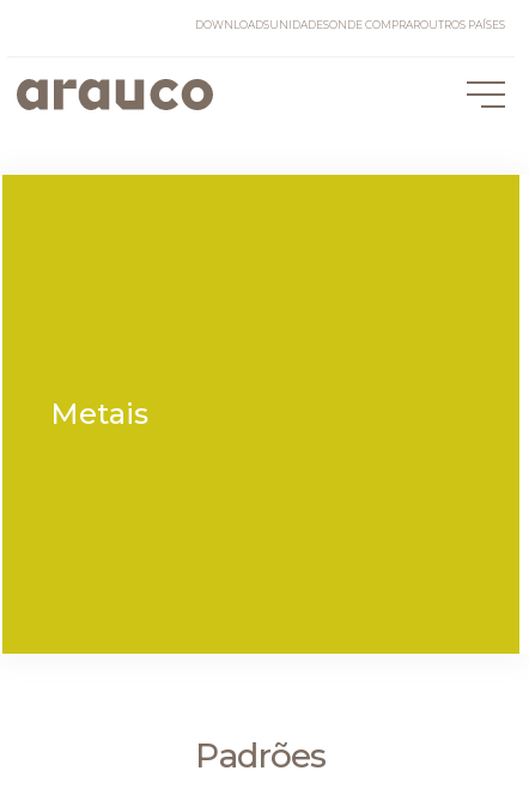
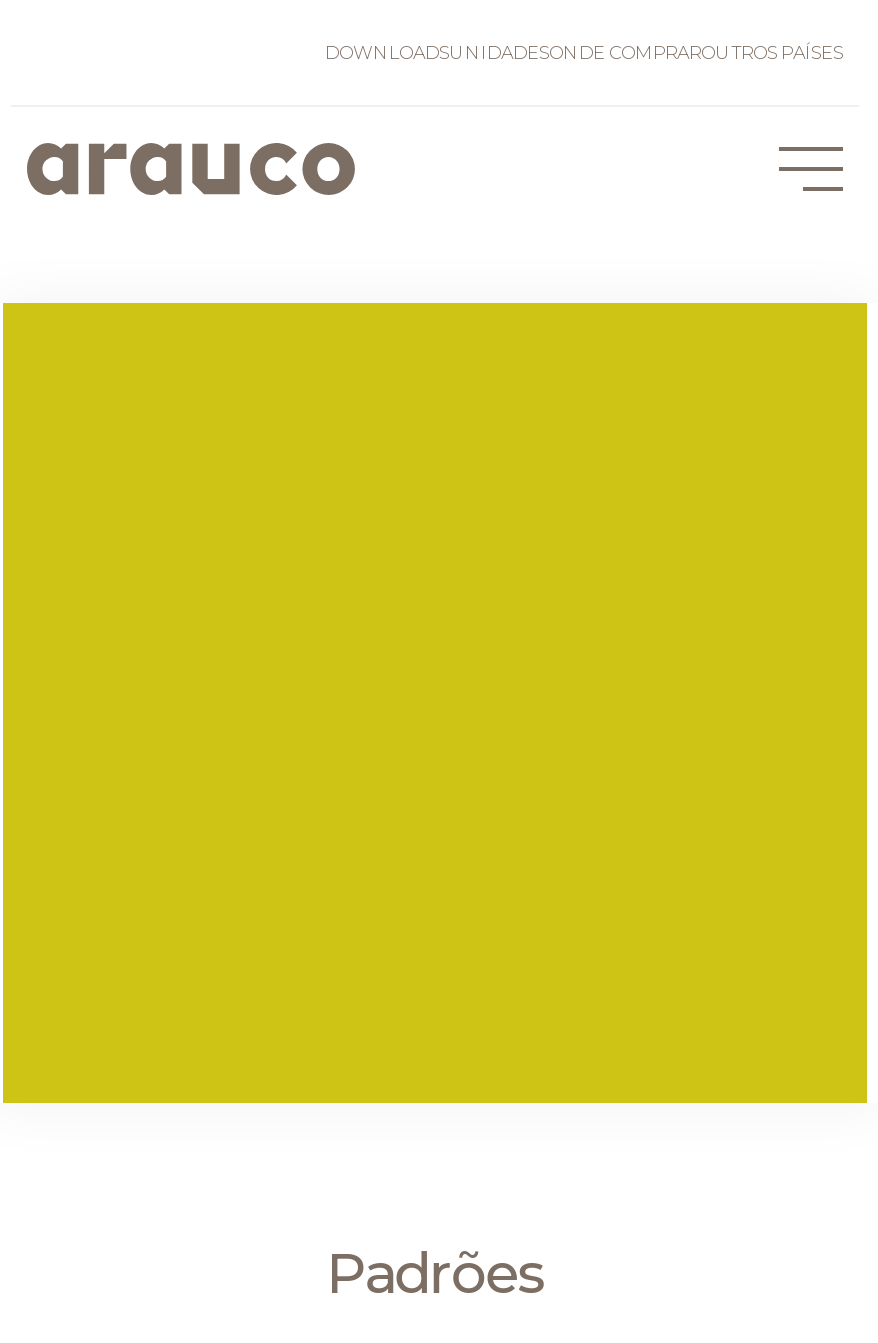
[50,396,148,431] Metais -> none

